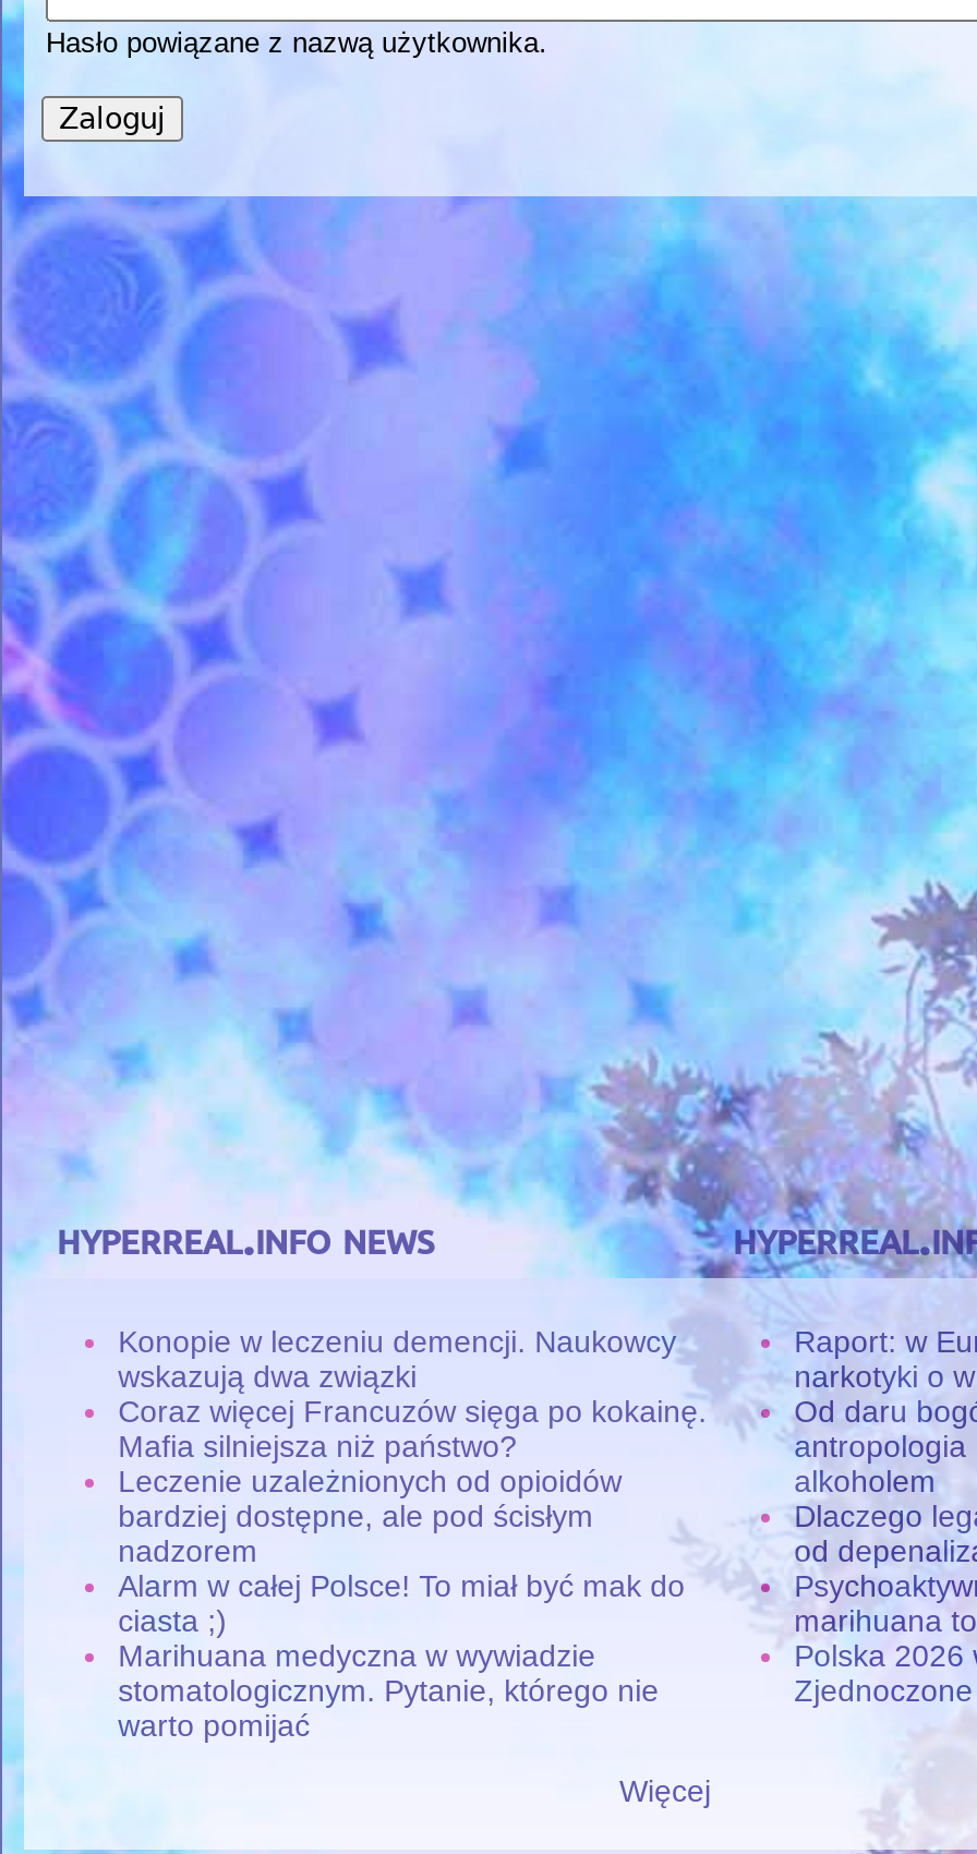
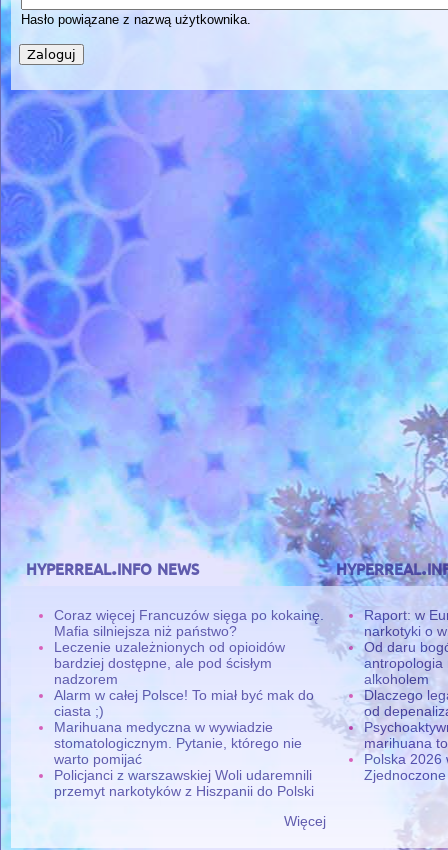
[118,1324,676,1394] Konopie w leczeniu demencji. Naukowcy | wskazują dwa związki -> none
moved [118,1394,707,1743] -> [54,607,324,767]: Coraz więcej Francuzów sięga po kokainę. | Mafia silniejsza niż państwo? | Leczenie uzależnionych od opioidów | ... | stomatologicznym. Pytanie, którego nie | warto pomijać
none -> [54,767,314,799] Policjanci z warszawskiej Woli udaremnili | przemyt narkotyków z Hiszpanii do Polski

